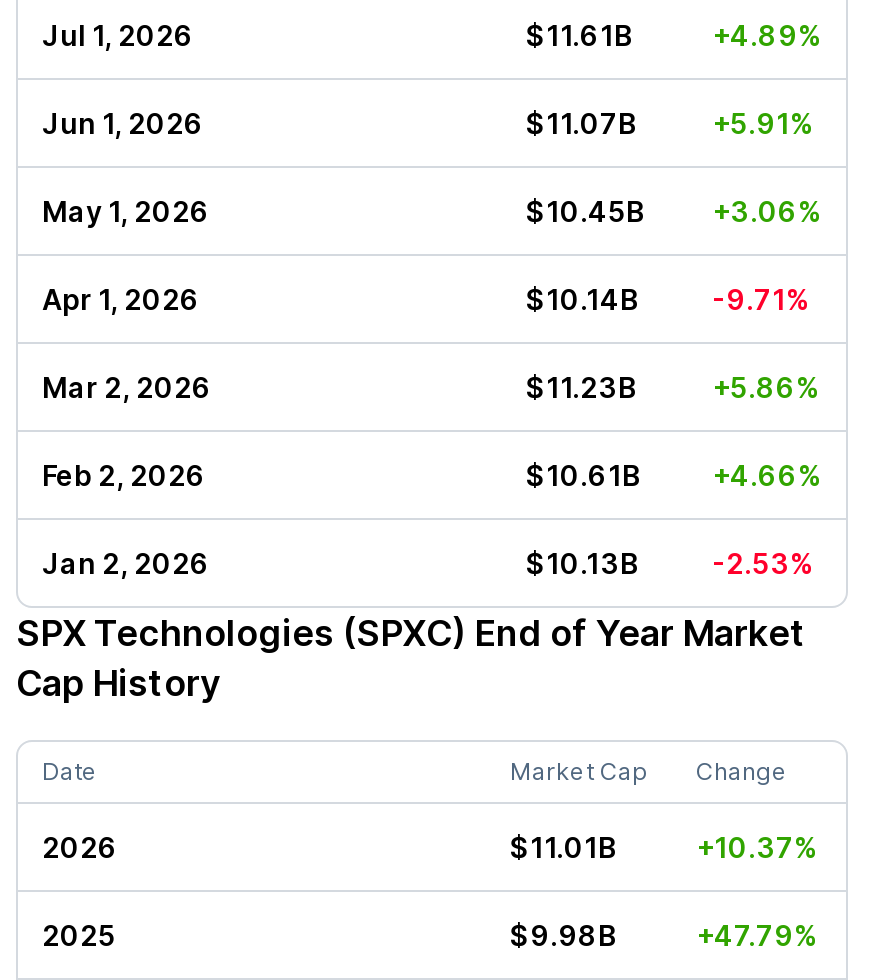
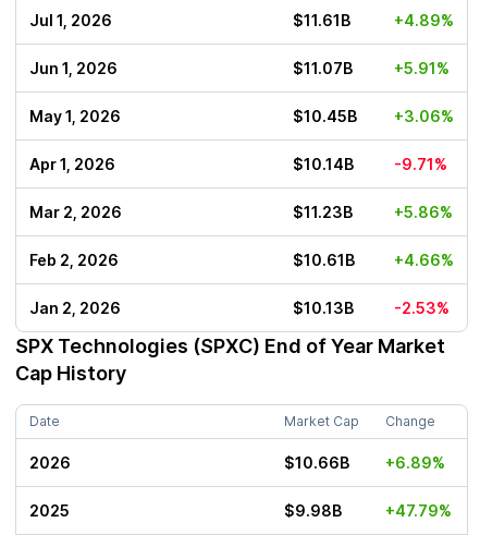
[510,830,818,864] $11.01B | +10.37% -> [284,453,445,472] $10.66B | +6.89%

